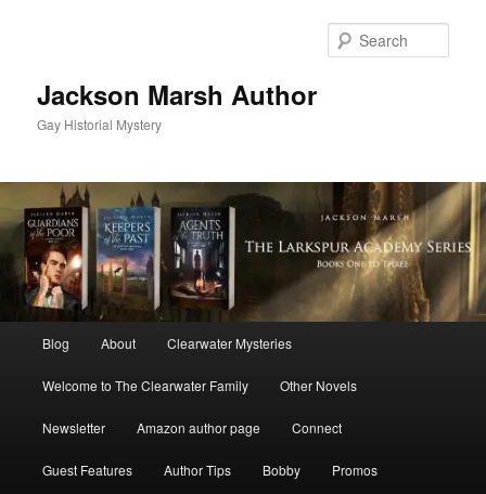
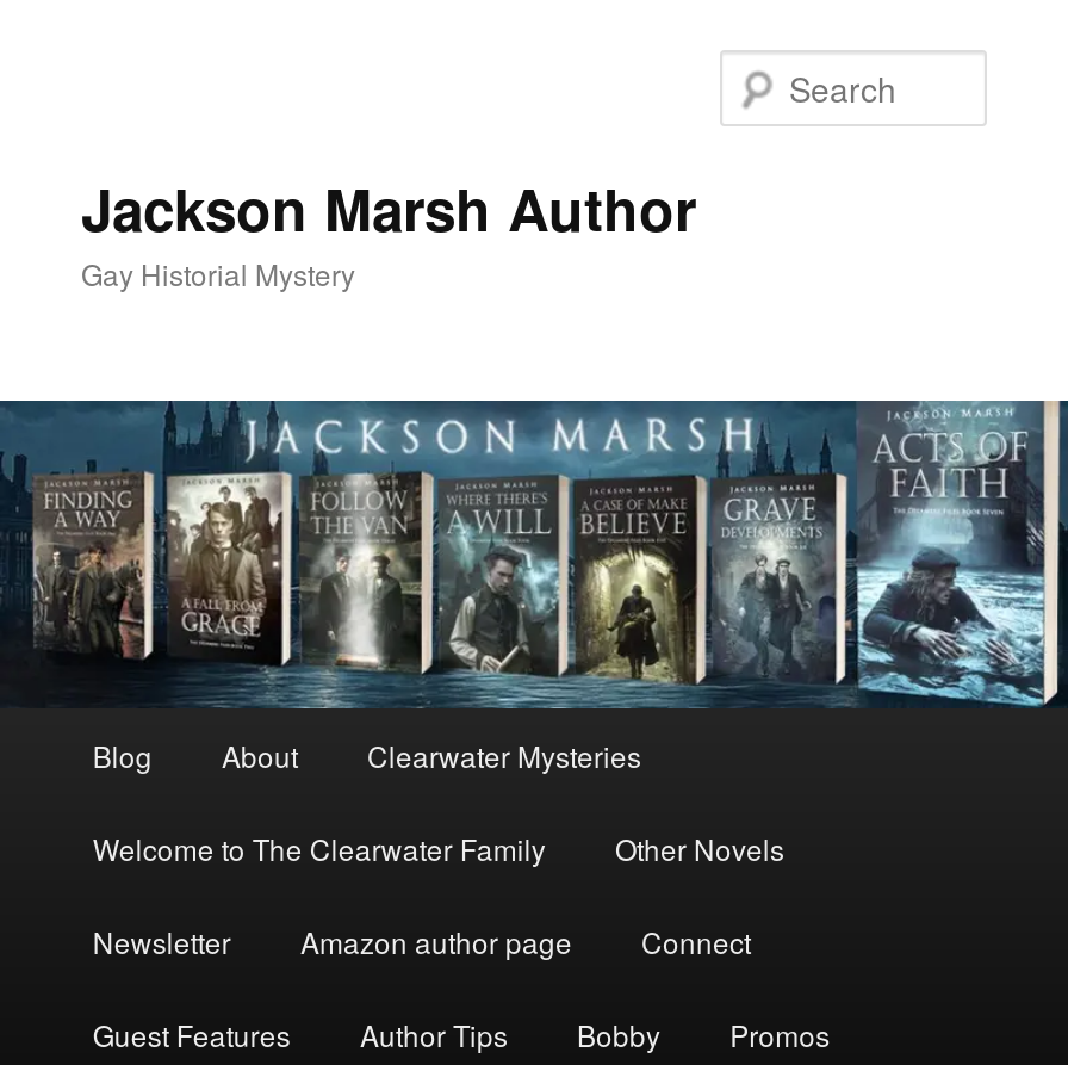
[3,181,483,323] [image] -> [7,398,1061,711] [image]

